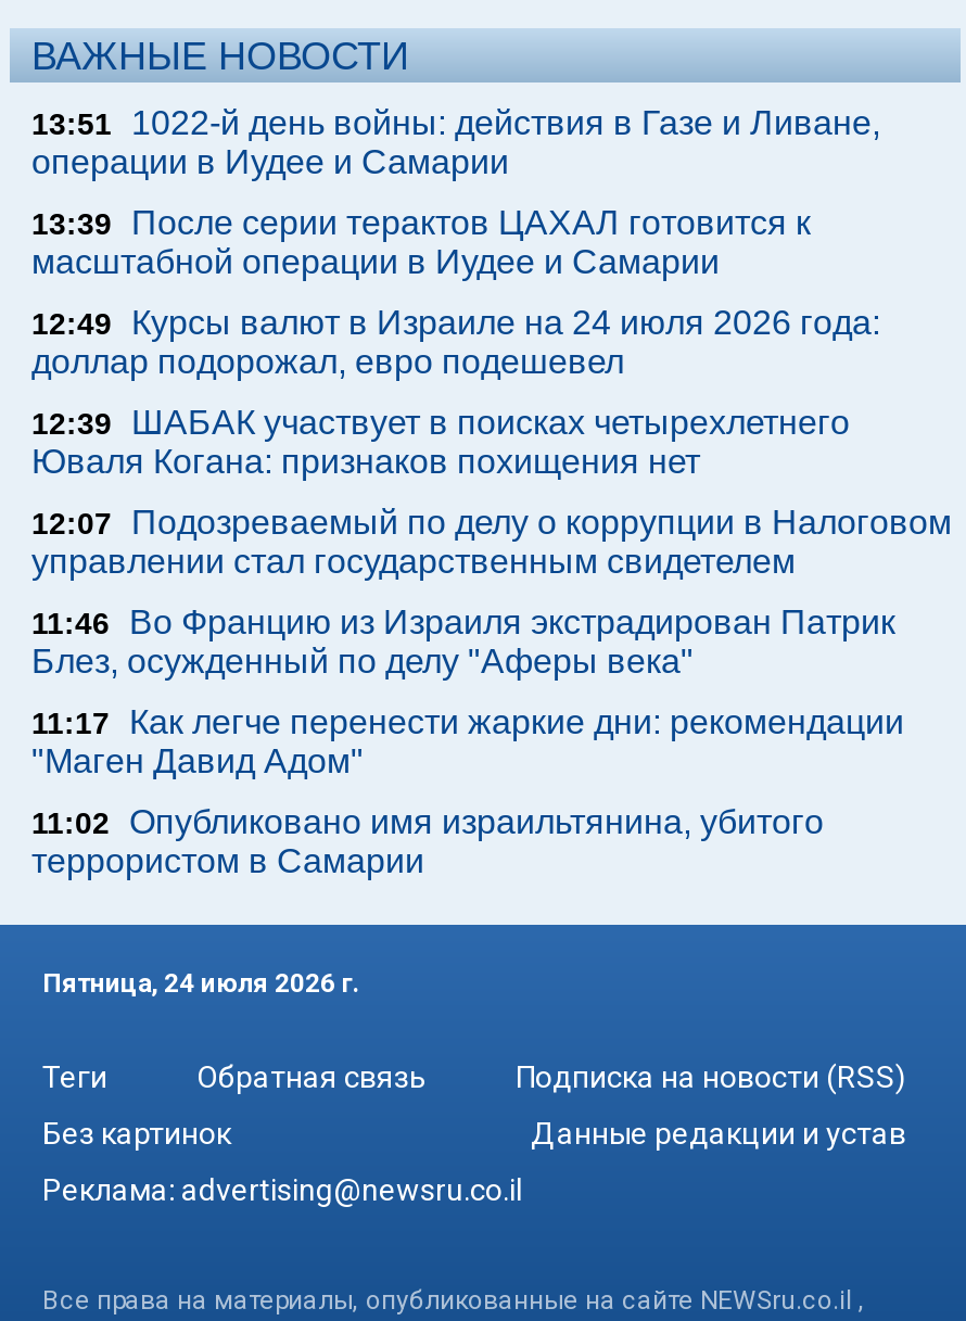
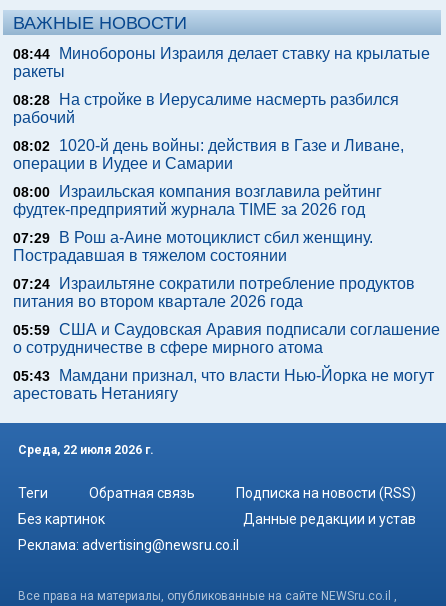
[31,104,880,141] 13:51 1022-й день войны: действия в Газе и Ливане, -> [13,45,430,154] 08:44 Минобороны Израиля делает ставку на крылатые | ракеты | 08:28 На стройке в Иерусалиме насмерть разбился | рабочий | 08:02 1020-й день войны: действия в Газе и Ливане,
moved [31,143,509,180] -> [13,155,233,172]: операции в Иудее и Самарии
[31,204,952,998] 13:39 После серии терактов ЦАХАЛ готовится к | масштабной операции в Иудее и Самарии | 12:49 Курсы валют в Израиле на 24 июля 2026 года: | доллар подорожал, евро подешевел | 12:39 ШАБАК участвует в поисках четырехлетнего | Юваля Когана: признаков похищения нет | 12:07 Подозреваемый по делу о коррупции в Налоговом | управлении стал государственным свидетелем | 11:46 Во Францию из Израиля экстрадирован Патрик | Блез, осужденный по делу "Аферы века" | 11:17 Как легче перенести жаркие дни: рекомендации | "Маген Давид Адом" | 11:02 Опубликовано имя израильтянина, убитого | террористом в Самарии | Пятница, 24 июля 2026 г. -> [13,183,440,457] 08:00 Израильская компания возглавила рейтинг | фудтек-предприятий журнала TIME за 2026 год | 07:29 В Рош а-Аине мотоциклист сбил женщину. | Пострадавшая в тяжелом состоянии | 07:24 Израильтяне сократили потребление продуктов | питания во втором квартале 2026 года | 05:59 США и Саудовская Аравия подписали соглашение | о сотрудничестве в сфере мирного атома | 05:43 Мамдани признал, что власти Нью-Йорка не могут | арестовать Нетаниягу | Среда, 22 июля 2026 г.

